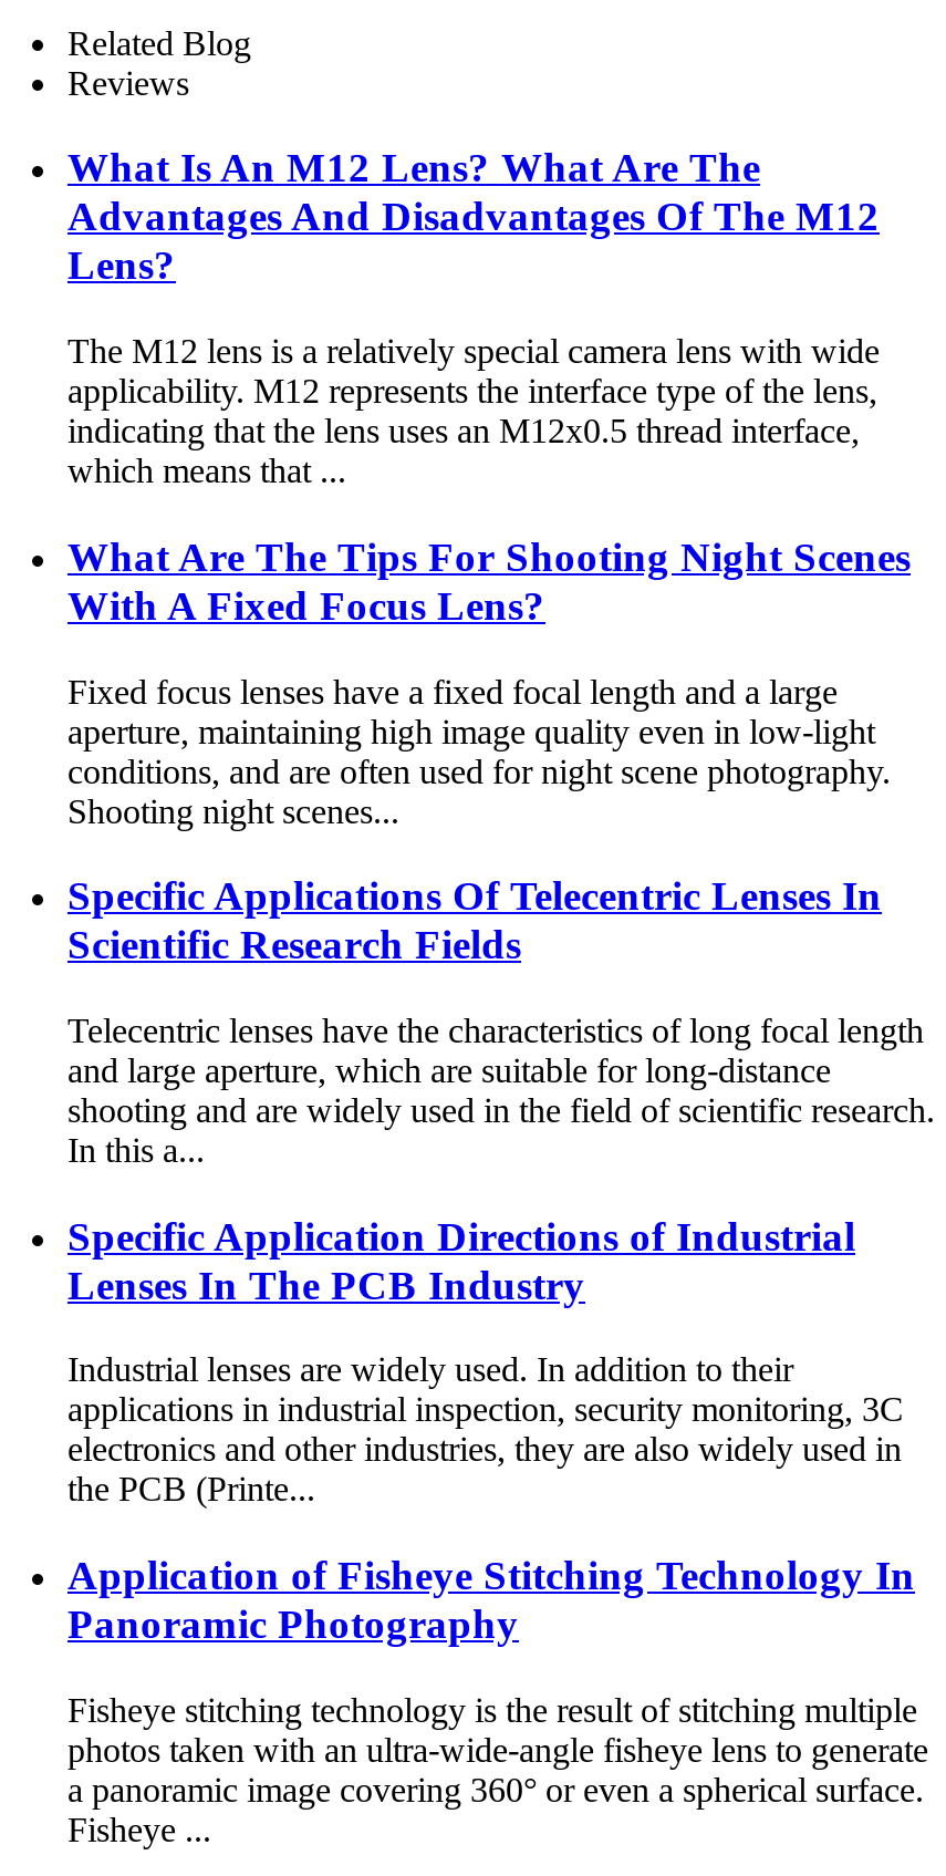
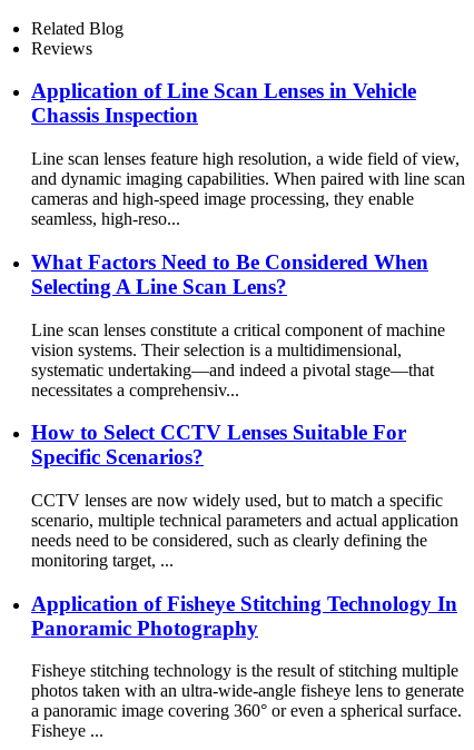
[67,145,935,1508] What Is An M12 Lens? What Are The | Advantages And Disadvantages Of The M12 | Lens? | The M12 lens is a relatively special camera lens with wide | applicability. M12 represents the interface type of the lens, | indicating that the lens uses an M12x0.5 thread interface, | which means that ... | What Are The Tips For Shooting Night Scenes | With A Fixed Focus Lens? | Fixed focus lenses have a fixed focal length and a large | aperture, maintaining high image quality even in low-light | conditions, and are often used for night scene photography. | Shooting night scenes... | Specific Applications Of Telecentric Lenses In | Scientific Research Fields | Telecentric lenses have the characteristics of long focal length | and large aperture, which are suitable for long-distance | shooting and are widely used in the field of scientific research. | In this a... | Specific Application Directions of Industrial | Lenses In The PCB Industry | Industrial lenses are widely used. In addition to their | applications in industrial inspection, security monitoring, 3C | electronics and other industries, they are also widely used in | the PCB (Printe... -> [31,79,465,570] Application of Line Scan Lenses in Vehicle | Chassis Inspection | Line scan lenses feature high resolution, a wide field of view, | and dynamic imaging capabilities. When paired with line scan | cameras and high-speed image processing, they enable | seamless, high-reso... | What Factors Need to Be Considered When | Selecting A Line Scan Lens? | Line scan lenses constitute a critical component of machine | vision systems. Their selection is a multidimensional, | systematic undertaking—and indeed a pivotal stage—that | necessitates a comprehensiv... | How to Select CCTV Lenses Suitable For | Specific Scenarios? | CCTV lenses are now widely used, but to match a specific | scenario, multiple technical parameters and actual application | needs need to be considered, such as clearly defining the | monitoring target, ...

